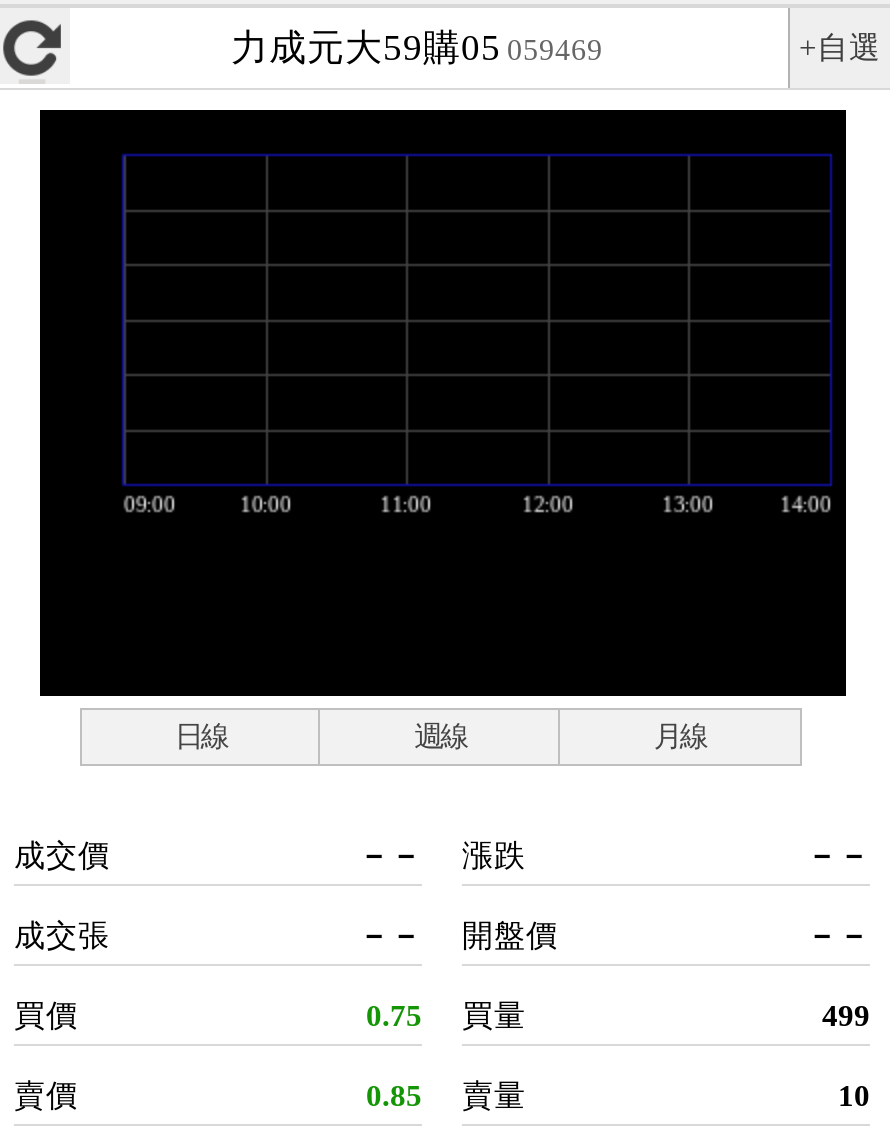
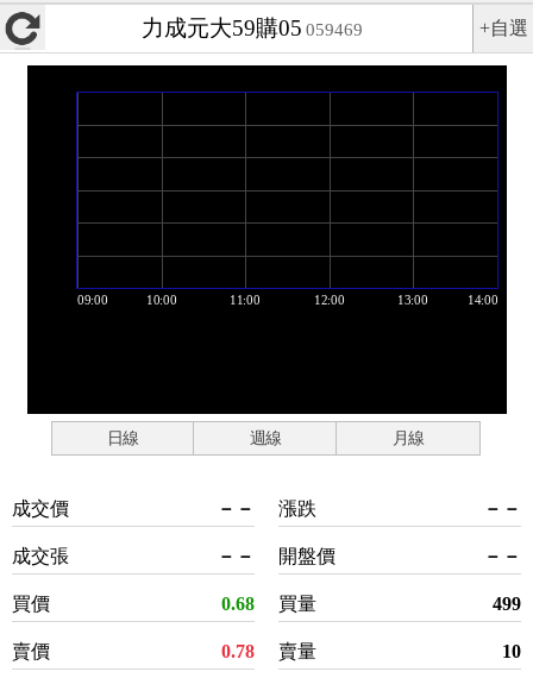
[366,998,526,1032] 0.75 買量 -> [221,594,316,614] 0.68 買量
[366,1078,422,1112] 0.85 -> [221,641,255,661] 0.78

